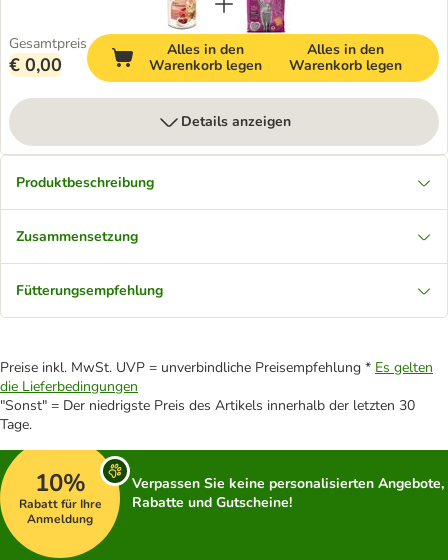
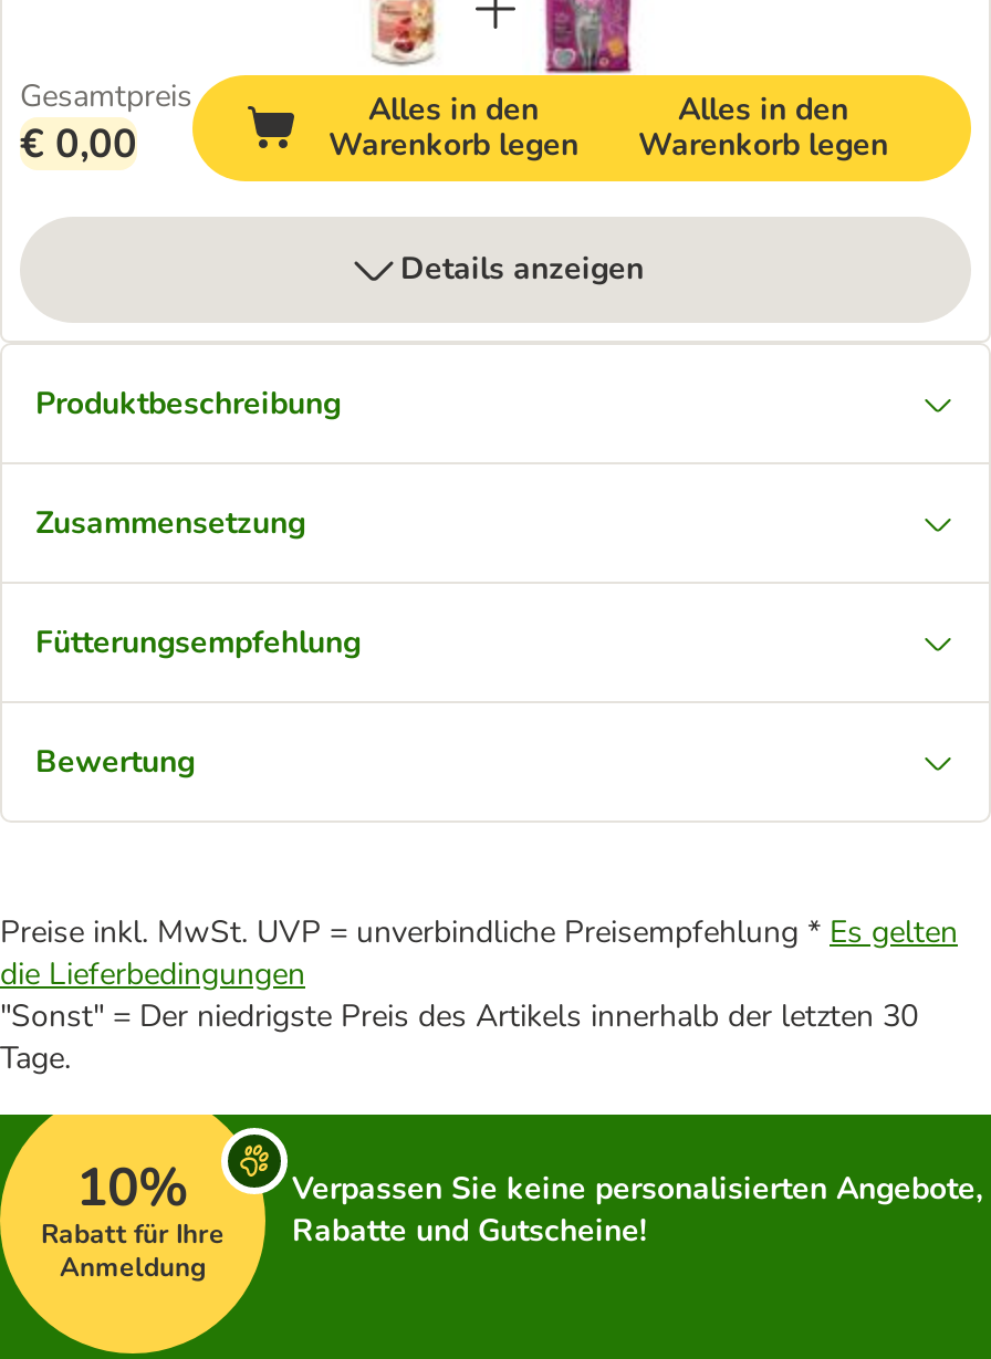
none -> [35,741,195,783] Bewertung

